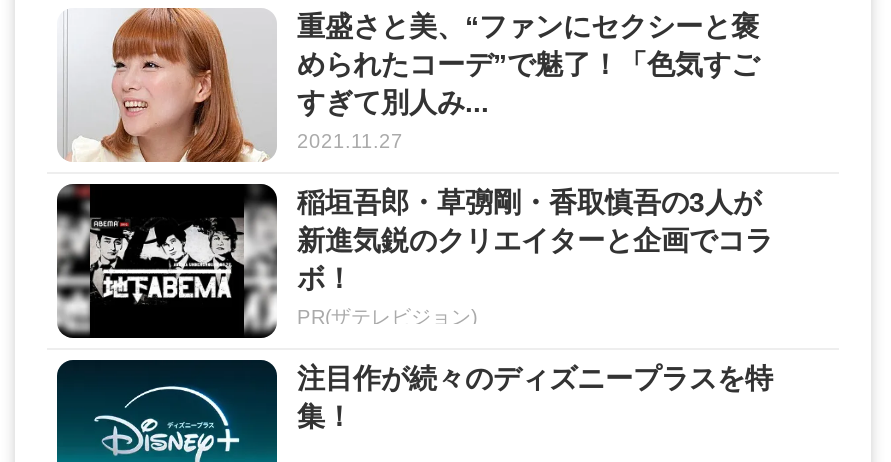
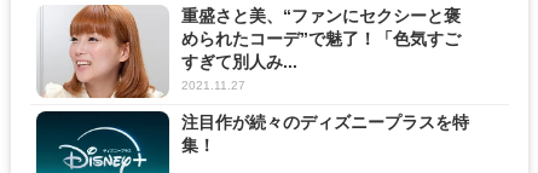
[57,184,773,340] [image] | 稲垣吾郎・草彅剛・香取慎吾の3人が | 新進気鋭のクリエイターと企画でコラ | ボ！ | PR(ザテレビジョン) -> none

